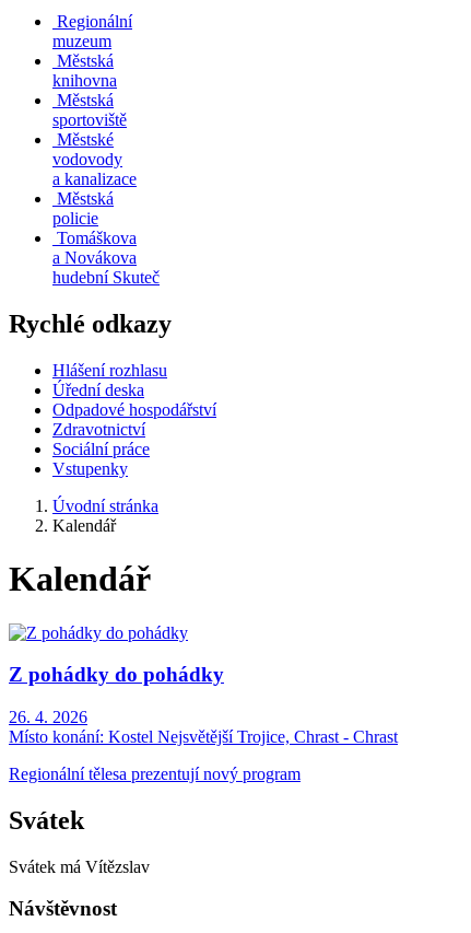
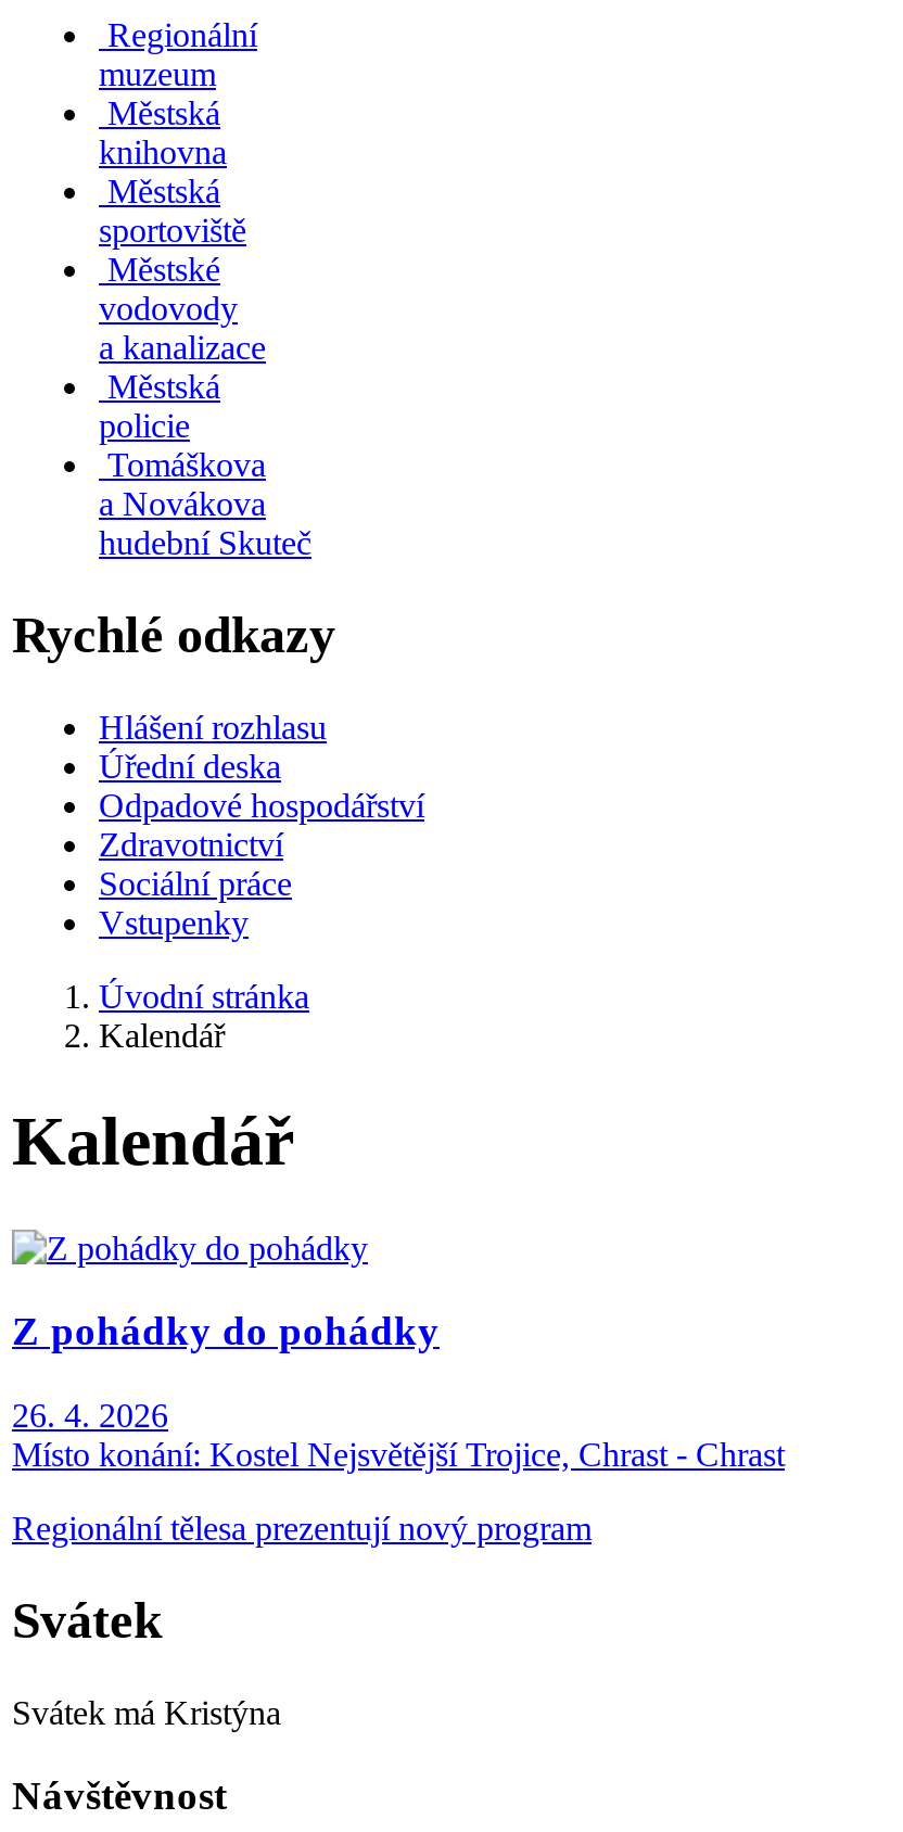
[9,857,150,876] Svátek má Vítězslav -> [12,1694,281,1731] Svátek má Kristýna

